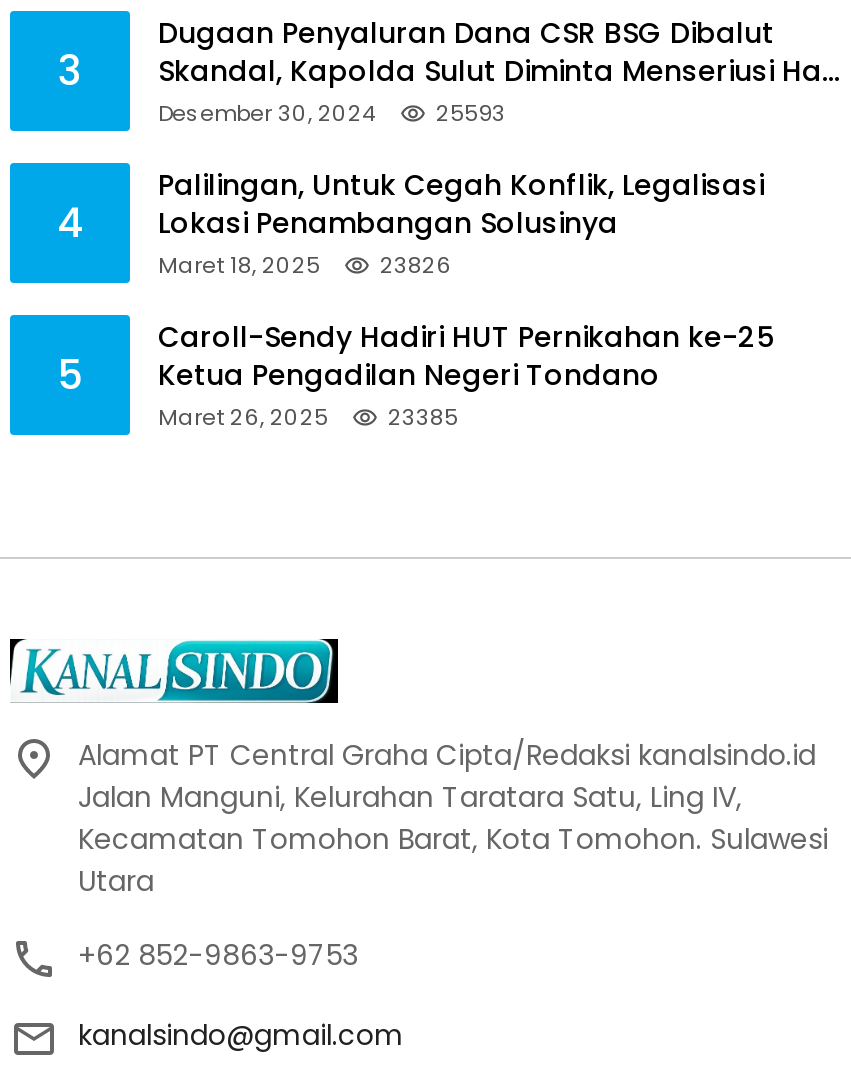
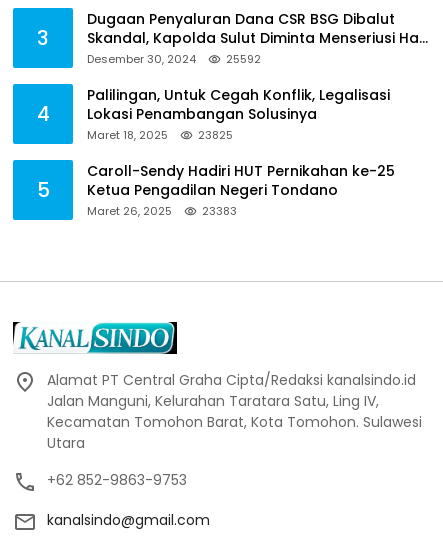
[436,97,506,129] 25593 -> [226,51,261,67] 25592
[158,249,452,281] Maret 18, 2025 23826 -> [87,127,233,143] Maret 18, 2025 23825
[158,401,458,433] Maret 26, 2025 23385 -> [87,203,237,219] Maret 26, 2025 23383

